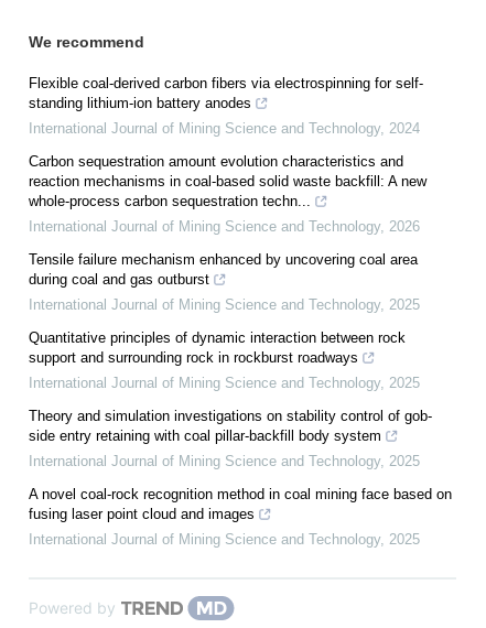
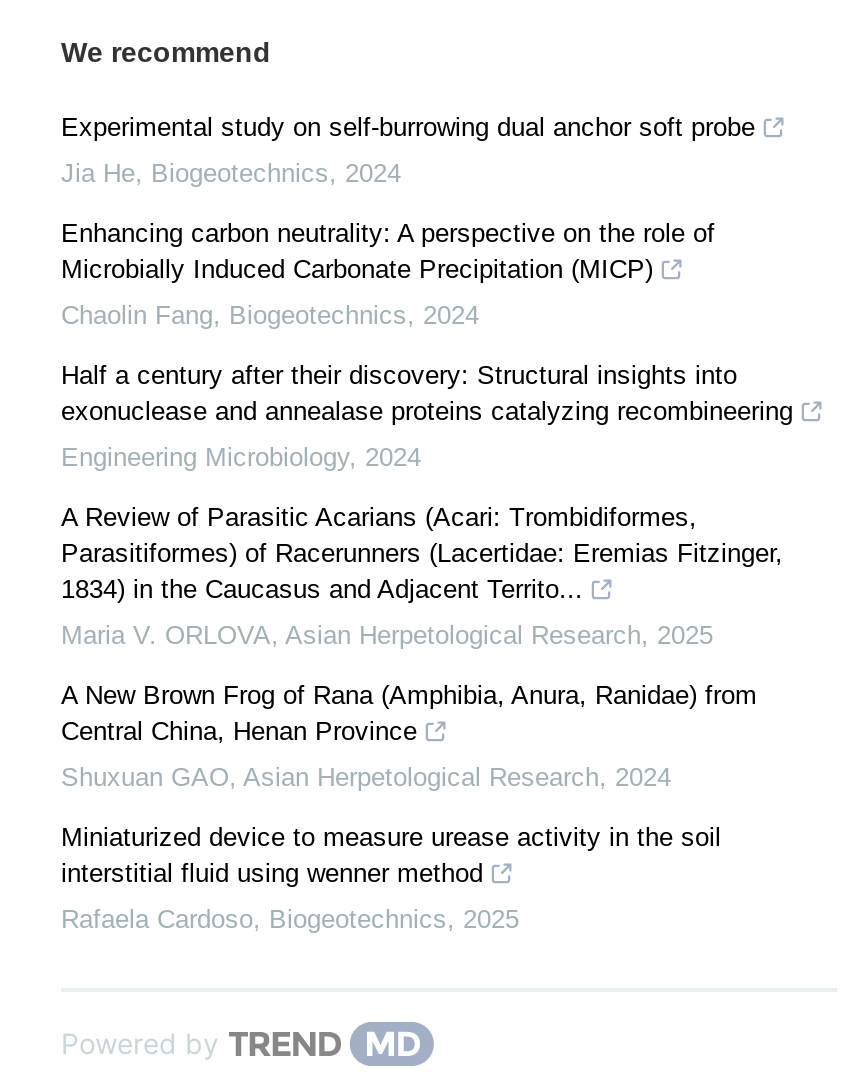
[29,75,423,111] Flexible coal-derived carbon fibers via electrospinning for self- | standing lithium-ion battery anodes -> [61,112,755,142] Experimental study on self-burrowing dual anchor soft probe
[29,120,420,136] International Journal of Mining Science and Technology, 2024 -> [61,158,401,188] Jia He, Biogeotechnics, 2024
[29,153,426,209] Carbon sequestration amount evolution characteristics and | reaction mechanisms in coal-based solid waste backfill: A new | whole-process carbon sequestration techn... -> [61,218,715,284] Enhancing carbon neutrality: A perspective on the role of | Microbially Induced Carbonate Precipitation (MICP)
[29,218,420,234] International Journal of Mining Science and Technology, 2026 -> [61,300,479,330] Chaolin Fang, Biogeotechnics, 2024
[29,251,418,287] Tensile failure mechanism enhanced by uncovering coal area | during coal and gas outburst -> [61,360,793,426] Half a century after their discovery: Structural insights into | exonuclease and annealase proteins catalyzing recombineering
[29,296,420,313] International Journal of Mining Science and Technology, 2025 -> [61,442,421,472] Engineering Microbiology, 2024
[29,329,406,366] Quantitative principles of dynamic interaction between rock | support and surrounding rock in rockburst roadways -> [61,502,783,604] A Review of Parasitic Acarians (Acari: Trombidiformes, | Parasitiformes) of Racerunners (Lacertidae: Eremias Fitzinger, | 1834) in the Caucasus and Adjacent Territo...
[29,374,420,391] International Journal of Mining Science and Technology, 2025 -> [61,620,713,650] Maria V. ORLOVA, Asian Herpetological Research, 2025
[29,407,432,444] Theory and simulation investigations on stability control of gob- | side entry retaining with coal pillar-backfill body system -> [61,680,757,746] A New Brown Frog of Rana (Amphibia, Anura, Ranidae) from | Central China, Henan Province
[29,453,420,469] International Journal of Mining Science and Technology, 2025 -> [61,762,671,792] Shuxuan GAO, Asian Herpetological Research, 2024
[29,486,452,522] A novel coal-rock recognition method in coal mining face based on | fusing laser point cloud and images -> [61,822,721,888] Miniaturized device to measure urease activity in the soil | interstitial fluid using wenner method
[29,531,420,547] International Journal of Mining Science and Technology, 2025 -> [61,904,519,934] Rafaela Cardoso, Biogeotechnics, 2025

